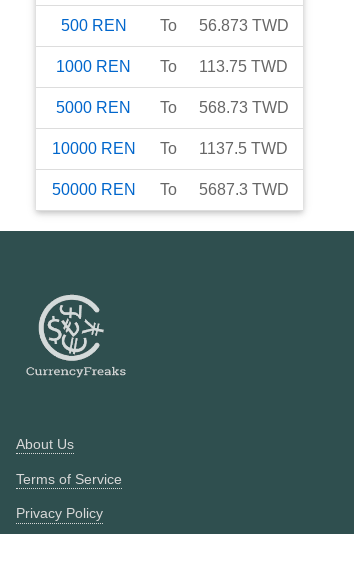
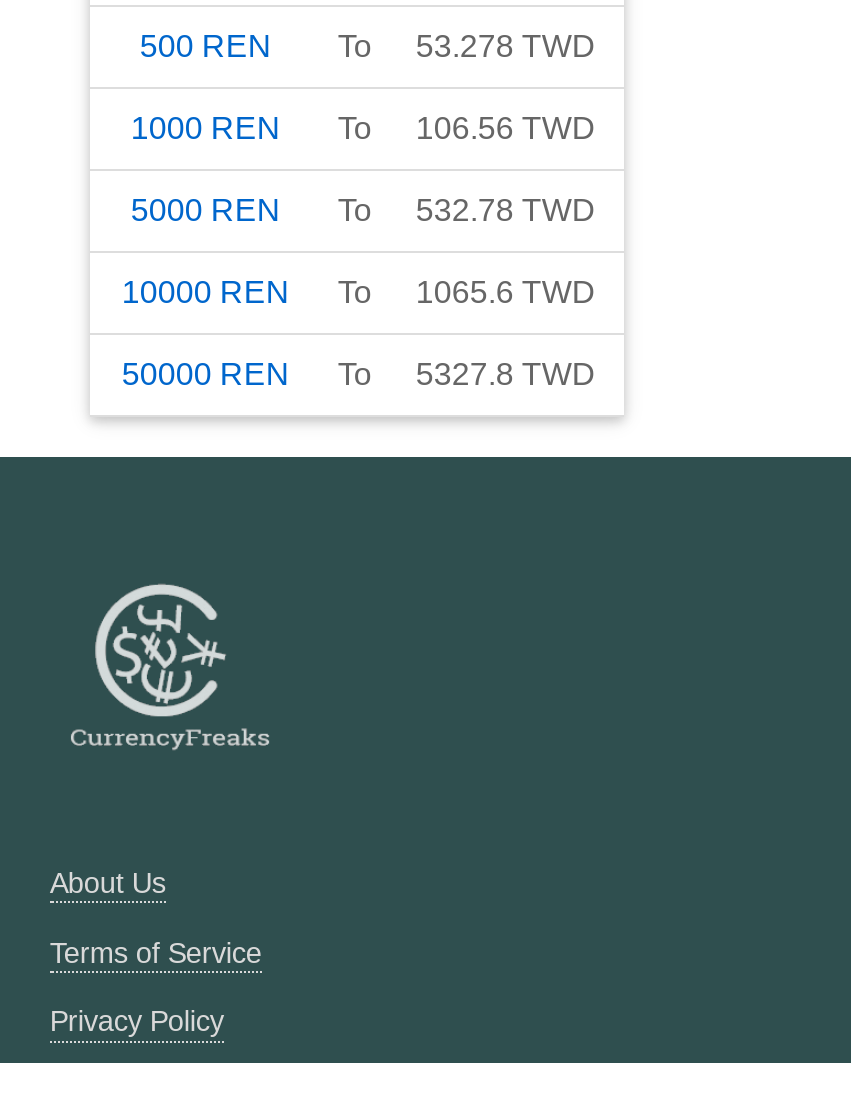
[61,17,289,34] 500 REN To 56.873 TWD -> [140,29,596,63] 500 REN To 53.278 TWD
[56,58,288,75] 1000 REN To 113.75 TWD -> [131,111,596,145] 1000 REN To 106.56 TWD
[56,99,289,116] 5000 REN To 568.73 TWD -> [131,193,596,227] 5000 REN To 532.78 TWD
[52,140,288,157] 10000 REN To 1137.5 TWD -> [122,275,596,309] 10000 REN To 1065.6 TWD
[52,181,289,198] 50000 REN To 5687.3 TWD -> [122,357,596,391] 50000 REN To 5327.8 TWD

